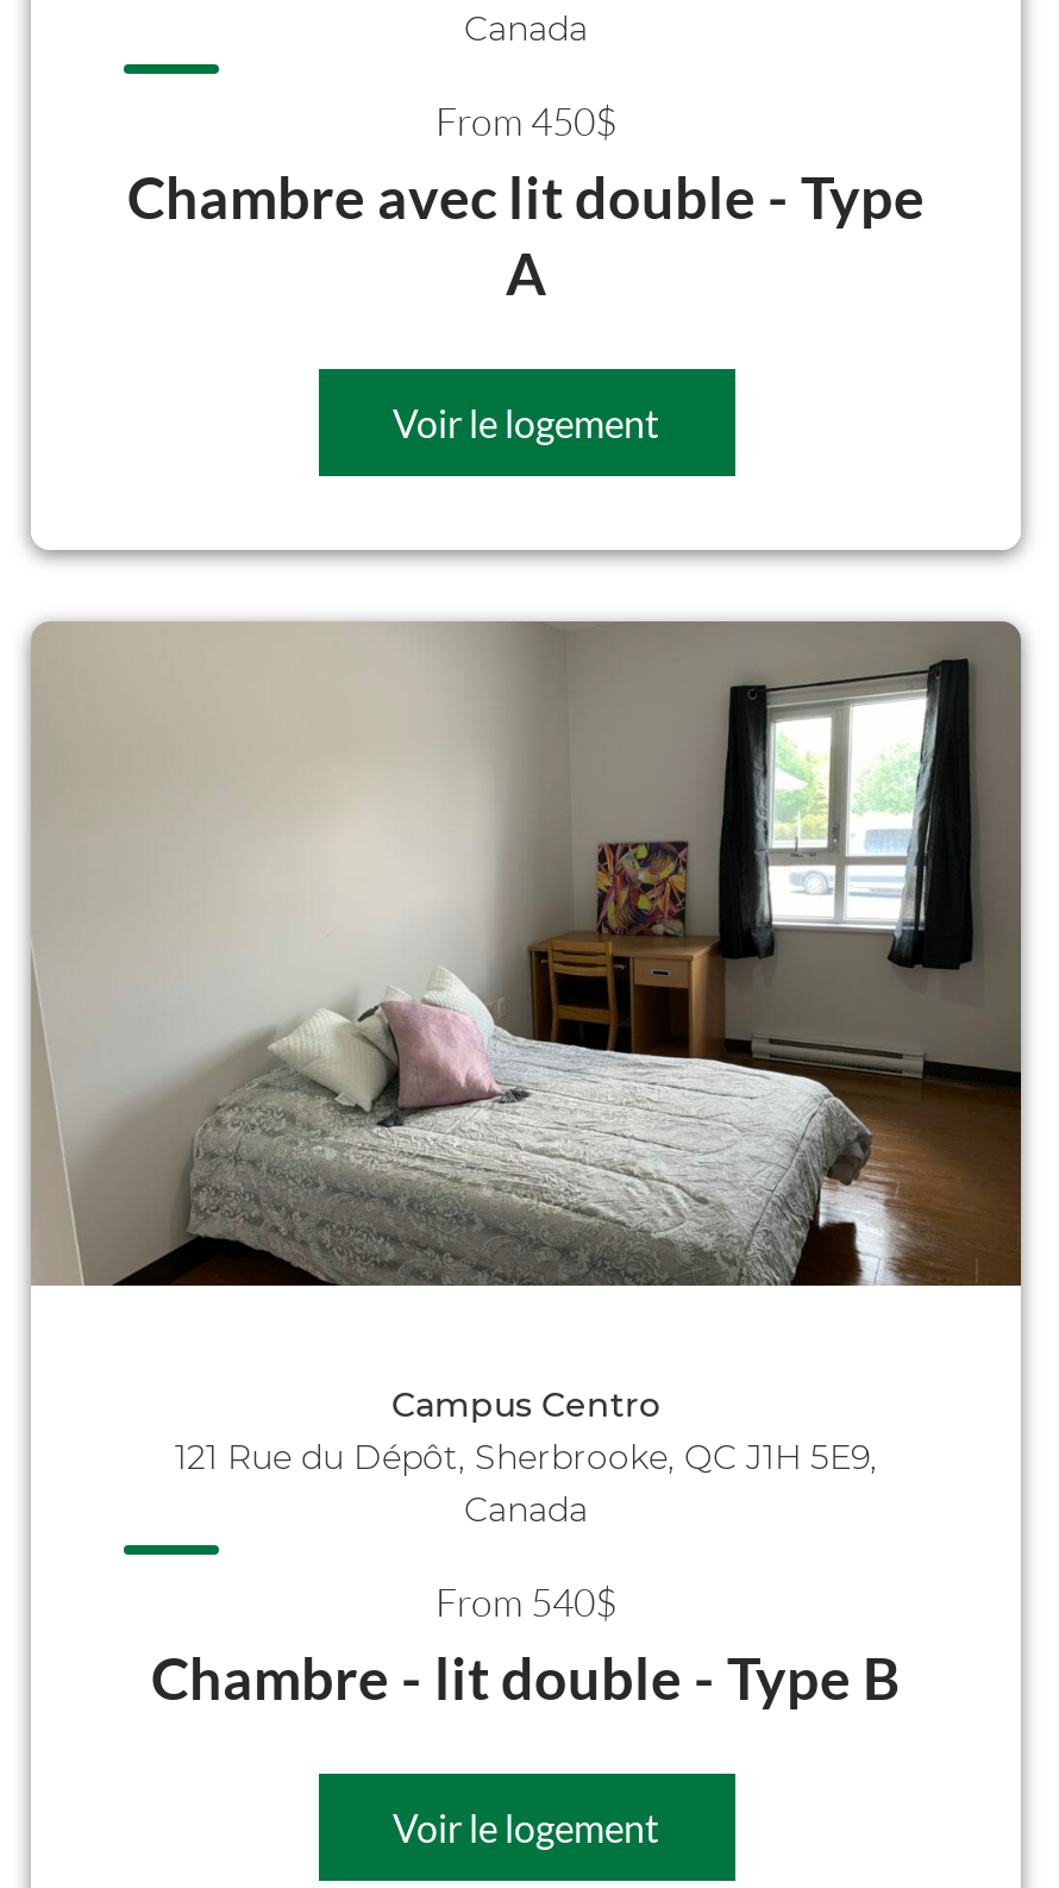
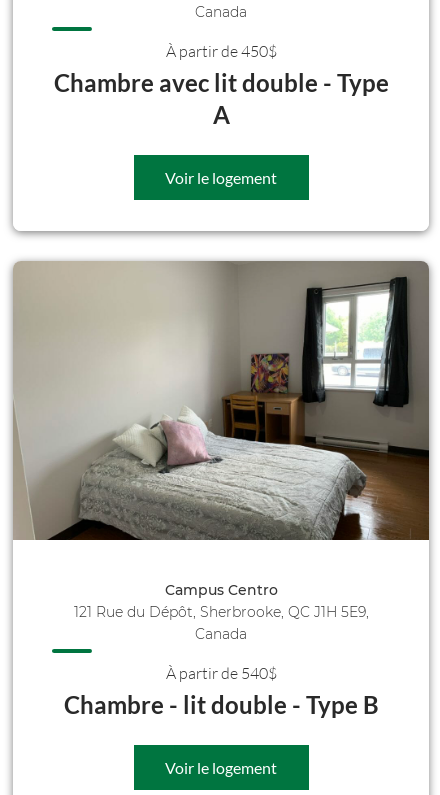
[435,98,616,146] From 450$ -> [165,41,276,61] À partir de 450$
[435,1578,616,1626] From 540$ -> [165,663,276,683] À partir de 540$

